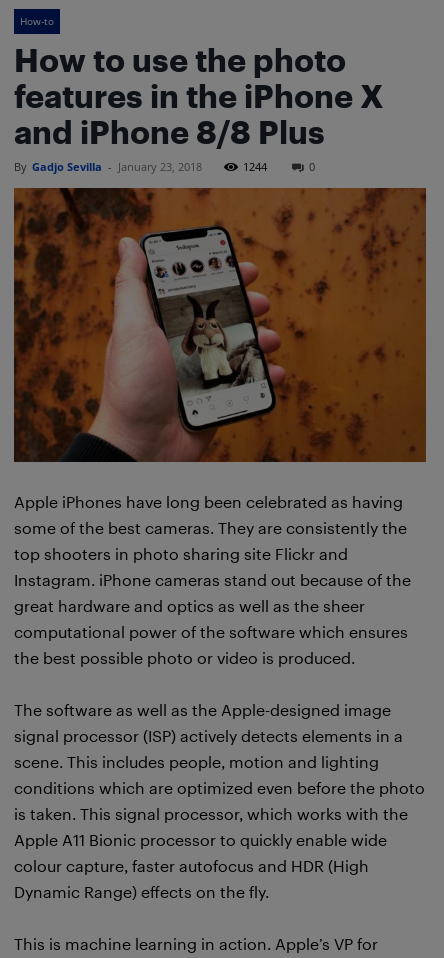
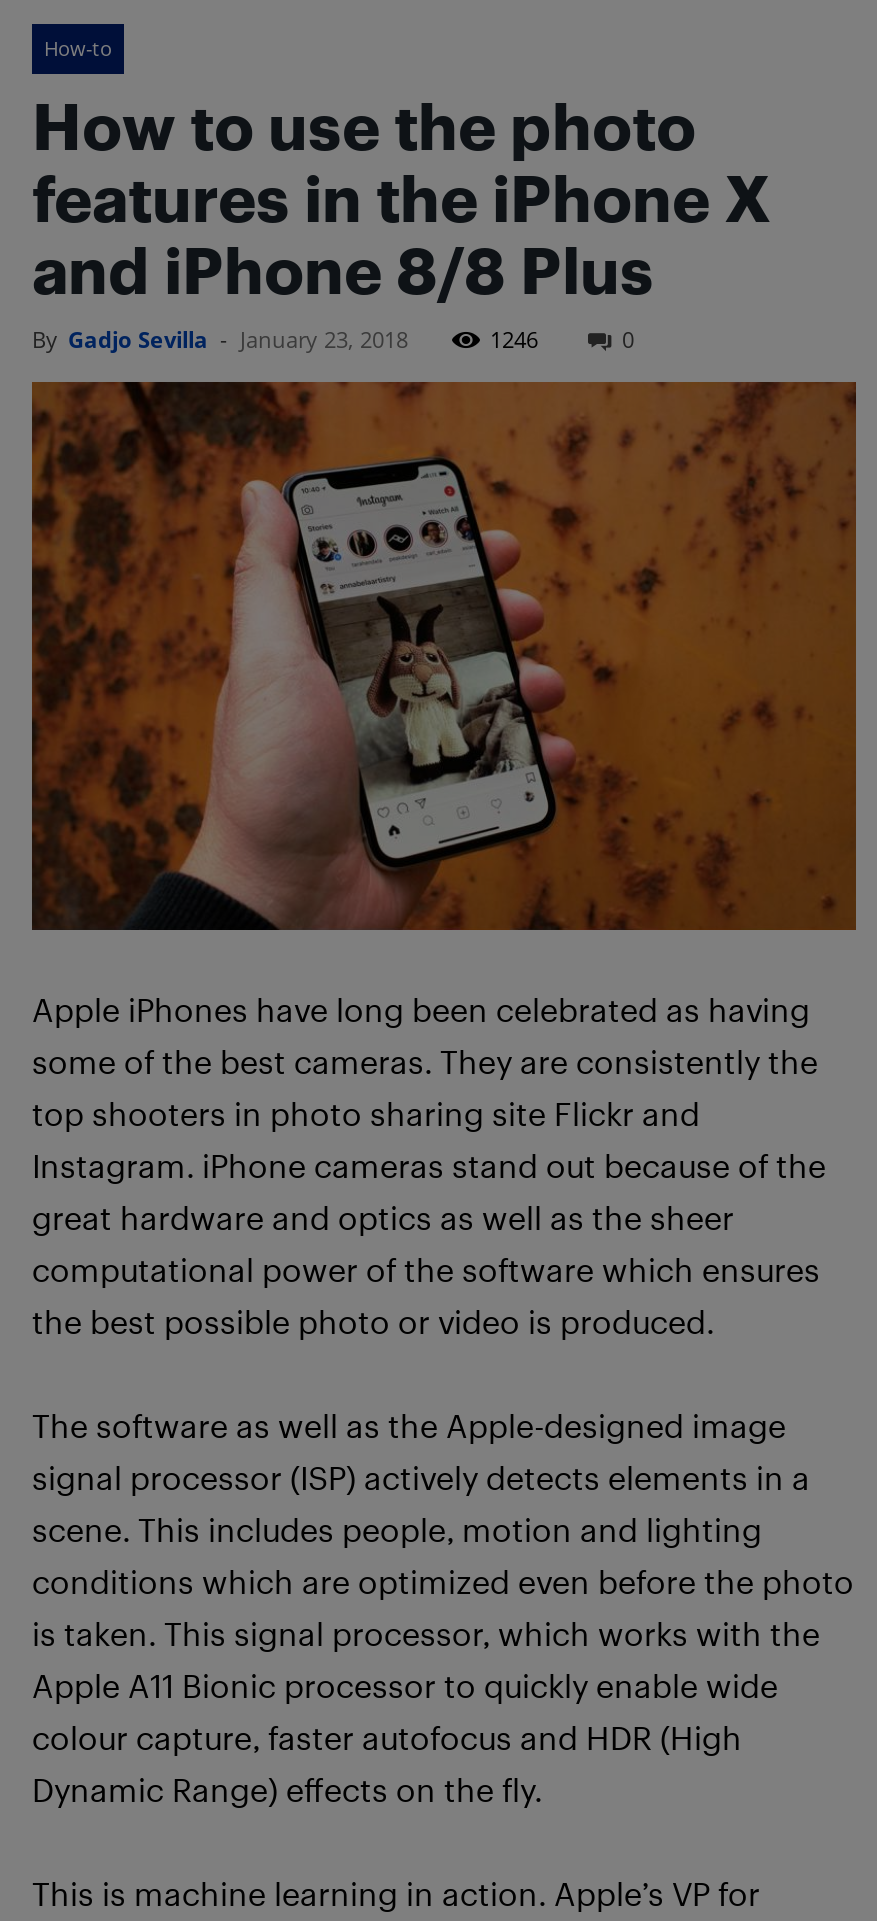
[243,159,267,174] 1244 -> [490,324,538,354] 1246

